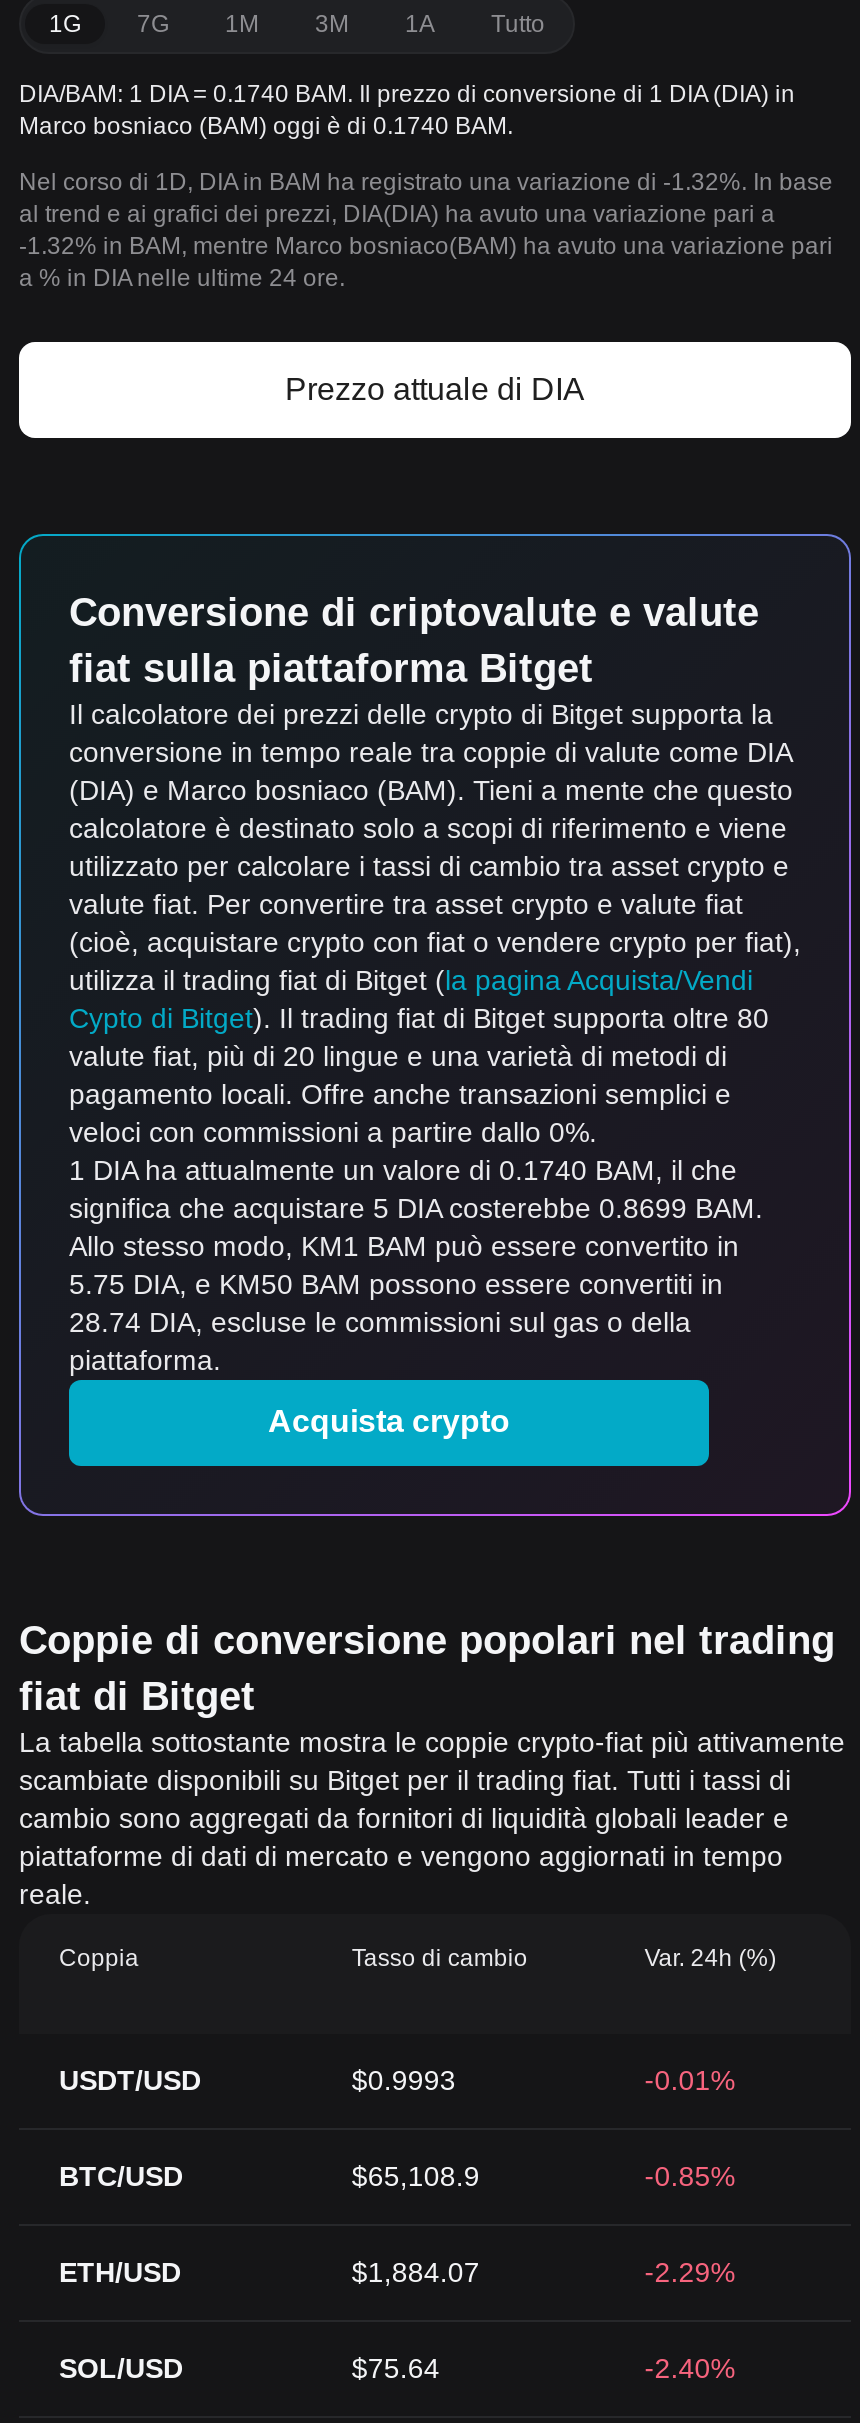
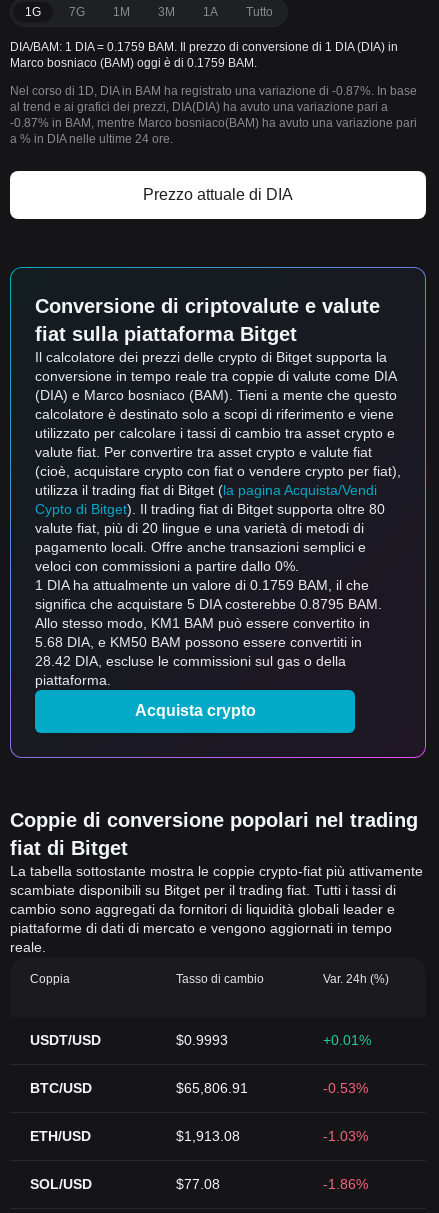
[19,80,795,108] DIA/BAM: 1 DIA = 0.1740 BAM. Il prezzo di conversione di 1 DIA (DIA) in -> [10,40,398,54] DIA/BAM: 1 DIA = 0.1759 BAM. Il prezzo di conversione di 1 DIA (DIA) in
[19,112,513,140] Marco bosniaco (BAM) oggi è di 0.1740 BAM. -> [10,56,257,70] Marco bosniaco (BAM) oggi è di 0.1759 BAM.
[19,168,833,196] Nel corso di 1D, DIA in BAM ha registrato una variazione di -1.32%. In base -> [10,84,417,98] Nel corso di 1D, DIA in BAM ha registrato una variazione di -0.87%. In base
[19,232,833,260] -1.32% in BAM, mentre Marco bosniaco(BAM) ha avuto una variazione pari -> [10,116,417,130] -0.87% in BAM, mentre Marco bosniaco(BAM) ha avuto una variazione pari
[69,1154,737,1186] 1 DIA ha attualmente un valore di 0.1740 BAM, il che -> [35,577,369,593] 1 DIA ha attualmente un valore di 0.1759 BAM, il che
[69,1192,763,1224] significa che acquistare 5 DIA costerebbe 0.8699 BAM. -> [35,596,382,612] significa che acquistare 5 DIA costerebbe 0.8795 BAM.
[69,1268,723,1300] 5.75 DIA, e KM50 BAM possono essere convertiti in -> [35,634,362,650] 5.68 DIA, e KM50 BAM possono essere convertiti in
[69,1306,691,1338] 28.74 DIA, escluse le commissioni sul gas o della -> [35,653,346,669] 28.42 DIA, escluse le commissioni sul gas o della
[645,2064,735,2096] -0.01% -> [323,1032,371,1048] +0.01%
[352,2160,480,2192] $65,108.9 -> [176,1080,248,1096] $65,806.91
[645,2160,735,2192] -0.85% -> [323,1080,368,1096] -0.53%
[352,2256,480,2288] $1,884.07 -> [176,1128,240,1144] $1,913.08
[645,2256,735,2288] -2.29% -> [323,1128,368,1144] -1.03%
[352,2352,440,2384] $75.64 -> [176,1176,220,1192] $77.08
[645,2352,735,2384] -2.40% -> [323,1176,368,1192] -1.86%

